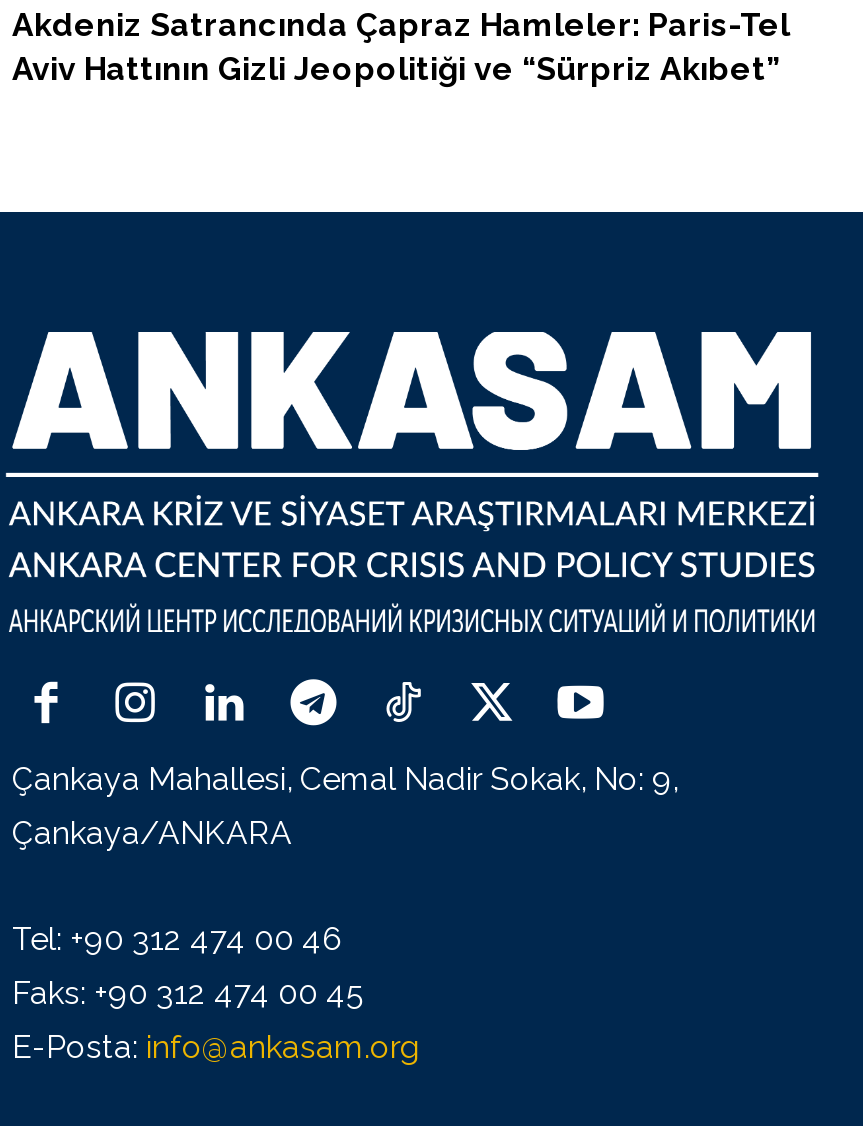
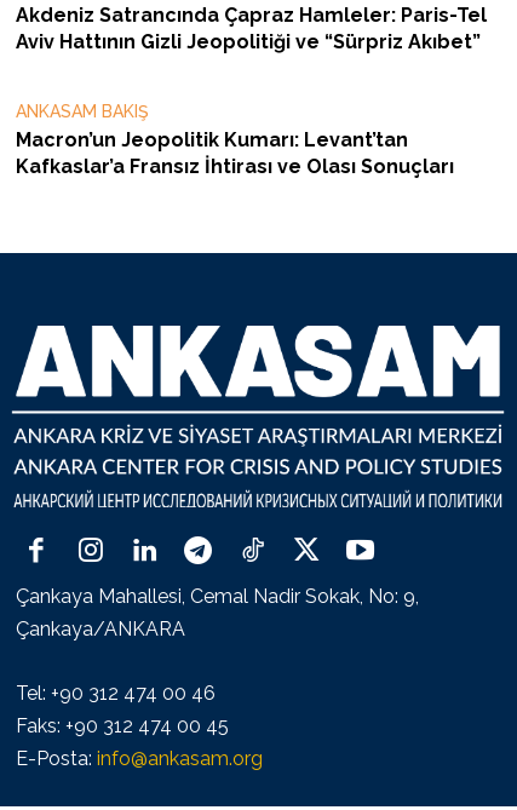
none -> [16,102,454,178] ANKASAM BAKIŞ | Macron’un Jeopolitik Kumarı: Levant’tan | Kafkaslar’a Fransız İhtirası ve Olası Sonuçları

